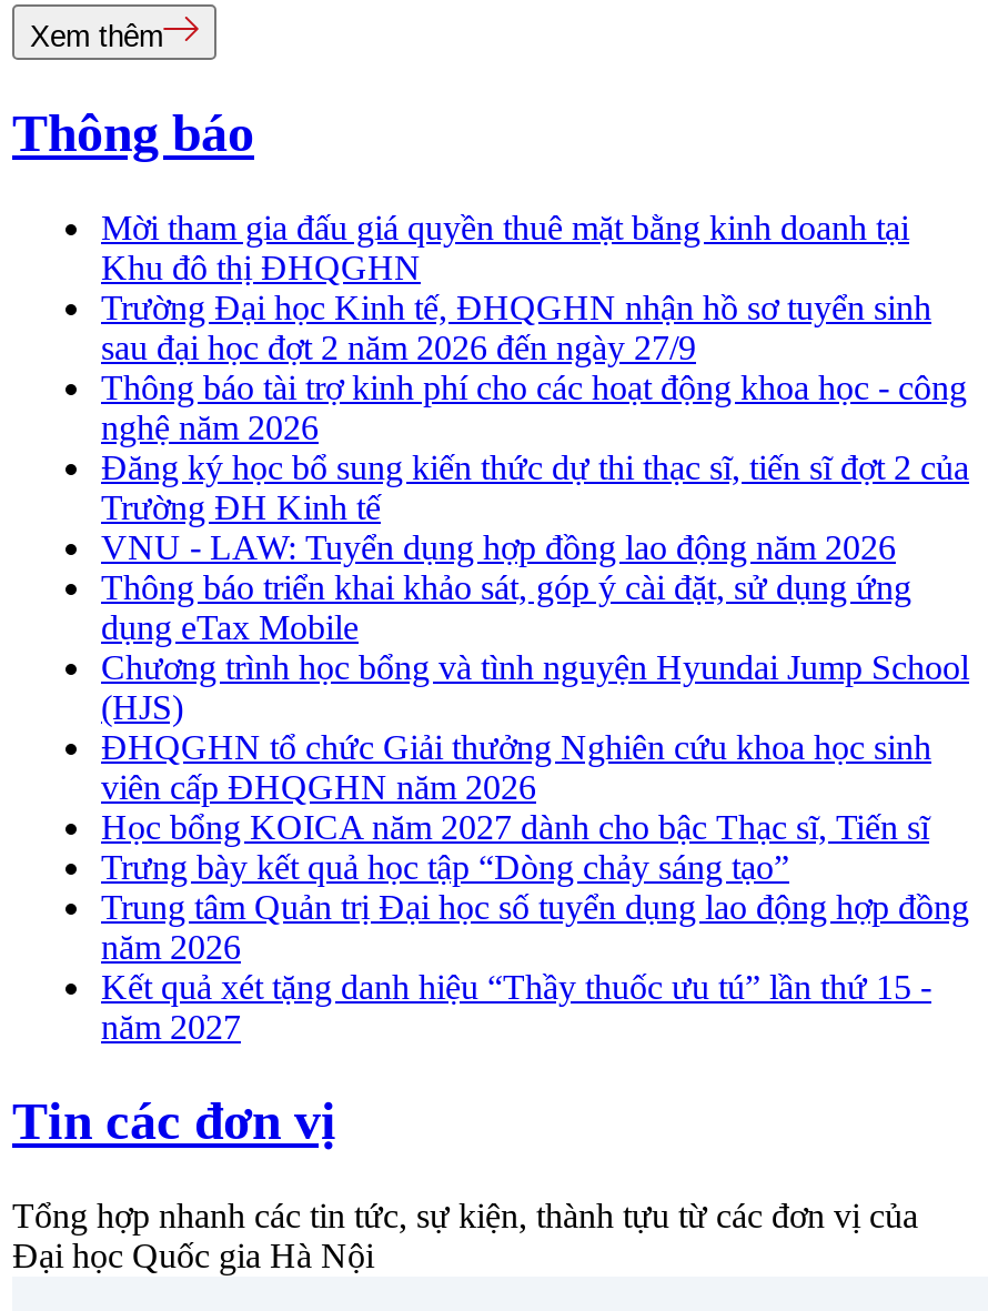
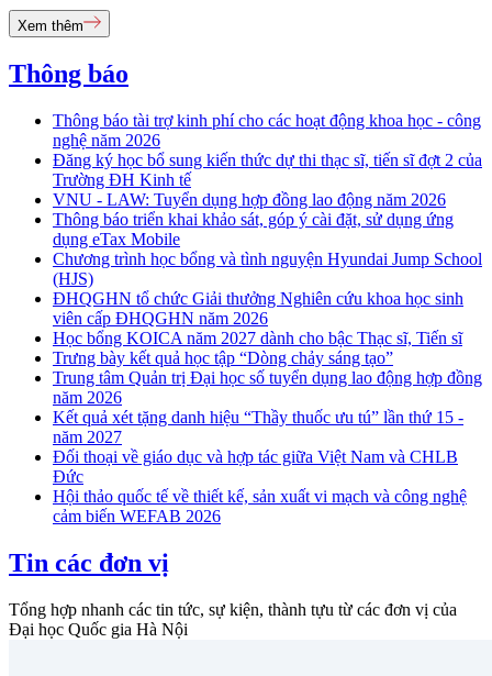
[101,209,931,367] Mời tham gia đấu giá quyền thuê mặt bằng kinh doanh tại | Khu đô thị ĐHQGHN | Trường Đại học Kinh tế, ĐHQGHN nhận hồ sơ tuyển sinh | sau đại học đợt 2 năm 2026 đến ngày 27/9 -> none
moved [101,369,969,1046] -> [53,111,482,446]: Thông báo tài trợ kinh phí cho các hoạt động khoa học - công | nghệ năm 2026 | Đăng ký học bổ sung kiến thức dự thi thạc sĩ, tiến sĩ đợt 2 của | ... | Kết quả xét tặng danh hiệu “Thầy thuốc ưu tú” lần thứ 15 - | năm 2027
none -> [53,448,467,526] Đối thoại về giáo dục và hợp tác giữa Việt Nam và CHLB | Đức | Hội thảo quốc tế về thiết kế, sản xuất vi mạch và công nghệ | cảm biến WEFAB 2026

